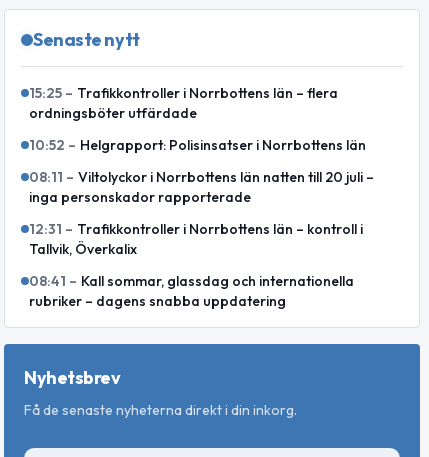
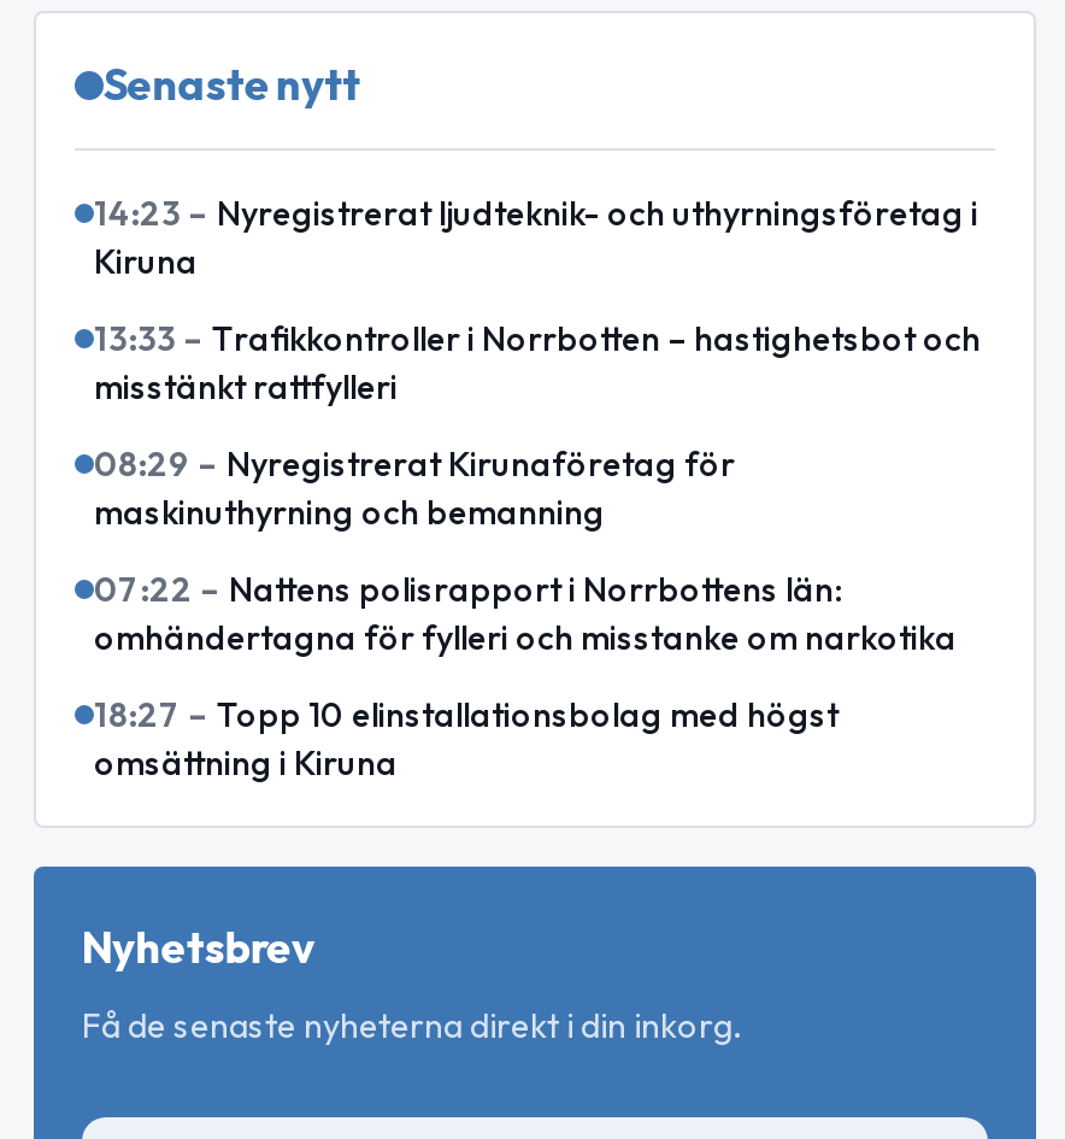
[29,84,338,122] 15:25 – Trafikkontroller i Norrbottens län – flera | ordningsböter utfärdade -> [94,191,978,283] 14:23 – Nyregistrerat ljudteknik- och uthyrningsföretag i | Kiruna
[29,136,366,154] 10:52 – Helgrapport: Polisinsatser i Norrbottens län -> [94,317,981,408] 13:33 – Trafikkontroller i Norrbotten – hastighetsbot och | misstänkt rattfylleri
[29,168,374,206] 08:11 – Viltolyckor i Norrbottens län natten till 20 juli – | inga personskador rapporterade -> [94,442,735,533] 08:29 – Nyregistrerat Kirunaföretag för | maskinuthyrning och bemanning
[29,220,363,258] 12:31 – Trafikkontroller i Norrbottens län – kontroll i | Tallvik, Överkalix -> [94,567,957,659] 07:22 – Nattens polisrapport i Norrbottens län: | omhändertagna för fylleri och misstanke om narkotika
[29,272,354,310] 08:41 – Kall sommar, glassdag och internationella | rubriker – dagens snabba uppdatering -> [94,693,839,784] 18:27 – Topp 10 elinstallationsbolag med högst | omsättning i Kiruna

